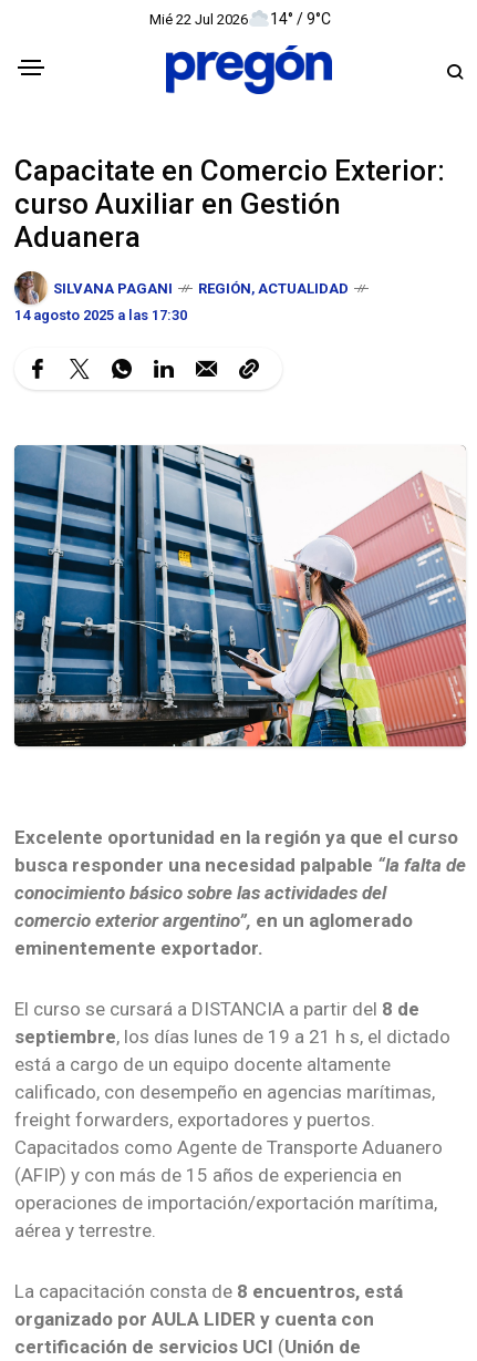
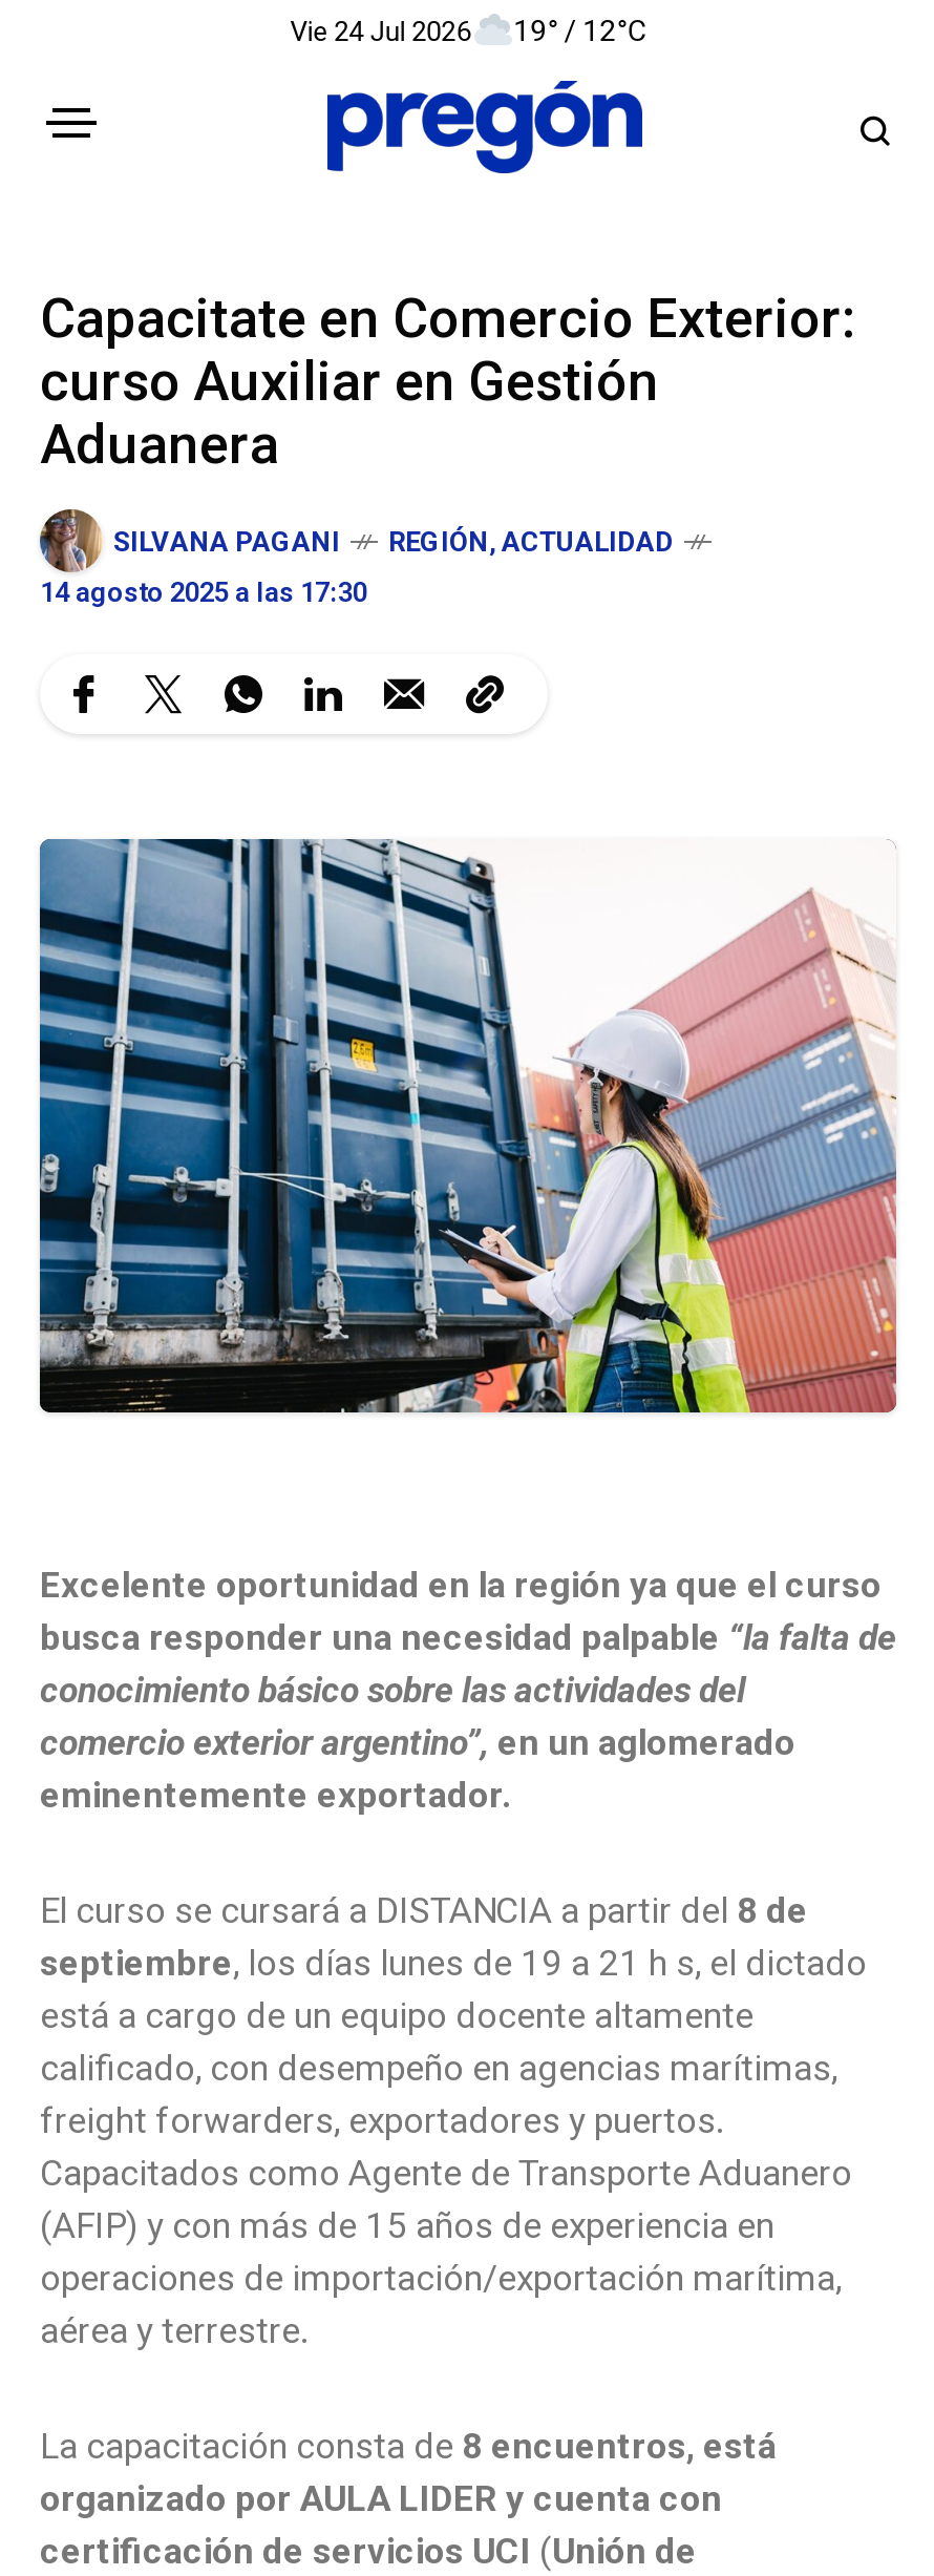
[149,10,331,28] Mié 22 Jul 2026 | 14° / 9°C -> [290,14,646,47] Vie 24 Jul 2026 | 19° / 12°C

